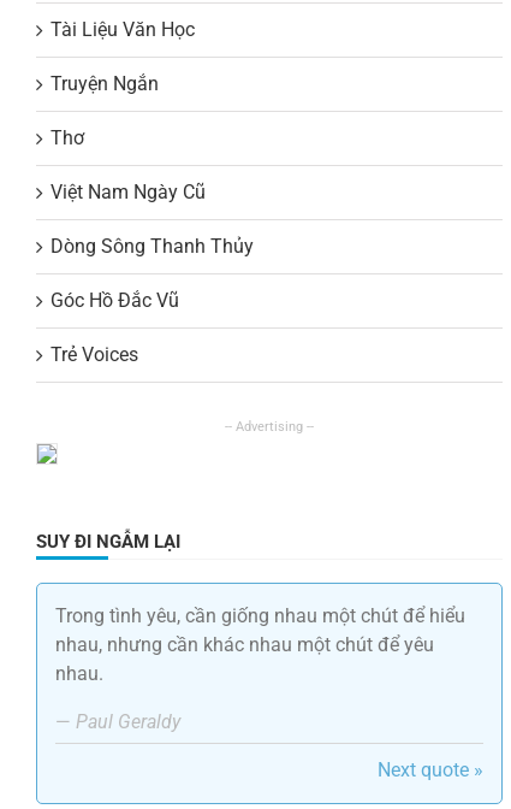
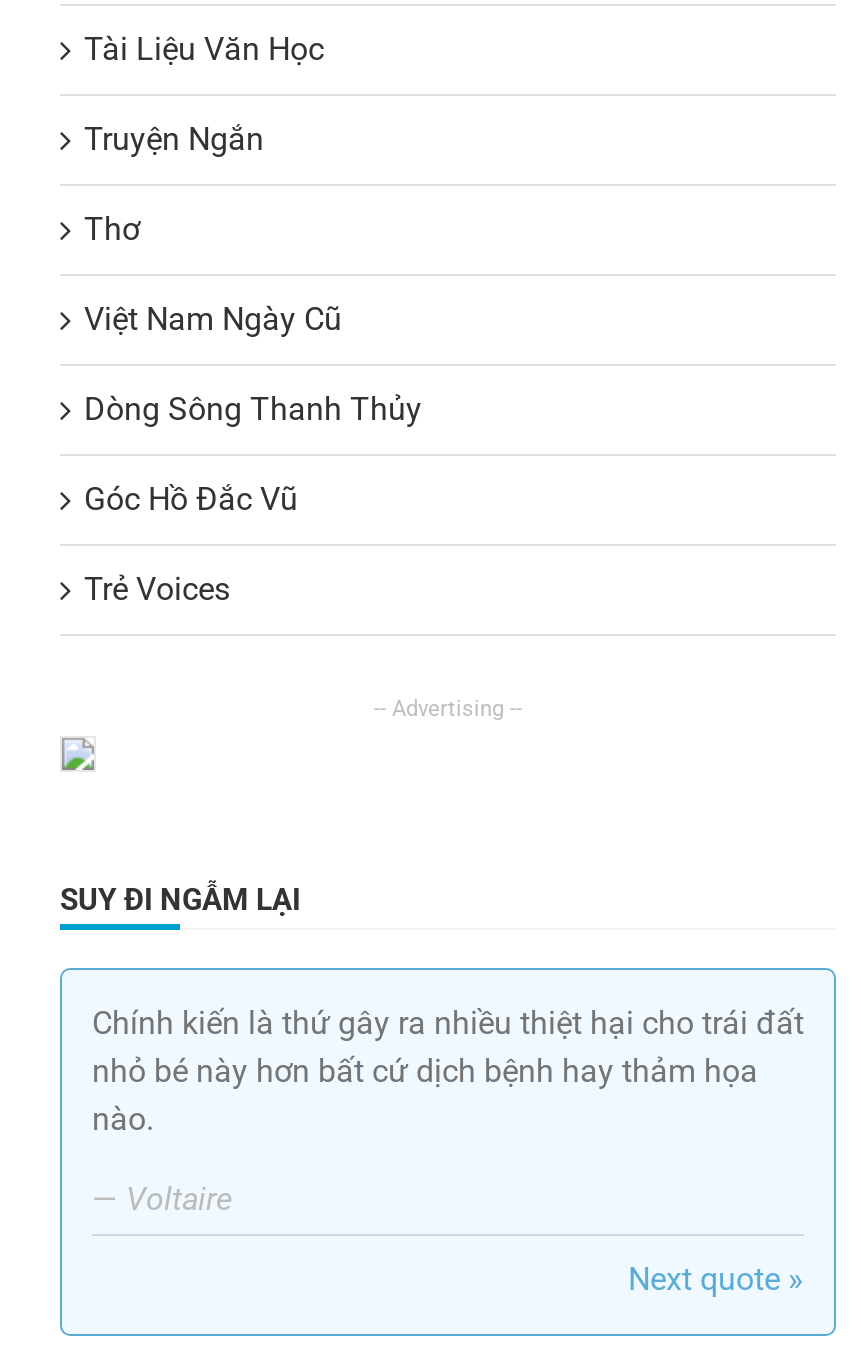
[55,605,465,686] Trong tình yêu, cần giống nhau một chút để hiểu | nhau, nhưng cần khác nhau một chút để yêu | nhau. -> [92,1005,804,1139] Chính kiến là thứ gây ra nhiều thiệt hại cho trái đất | nhỏ bé này hơn bất cứ dịch bệnh hay thảm họa | nào.
[55,711,180,734] — Paul Geraldy -> [92,1181,232,1219] — Voltaire

